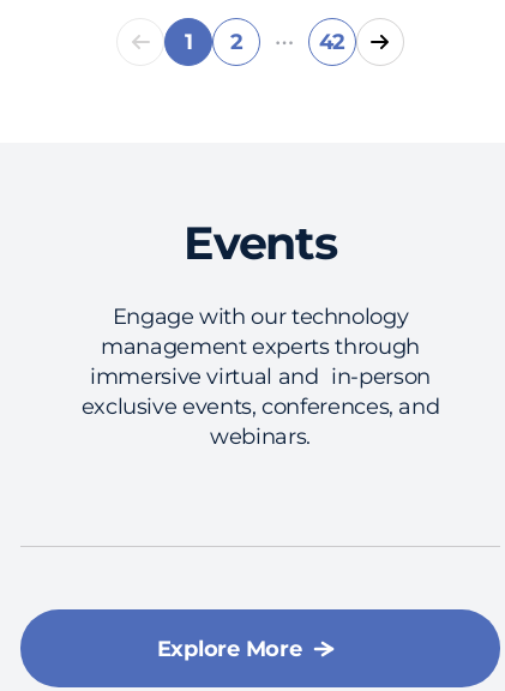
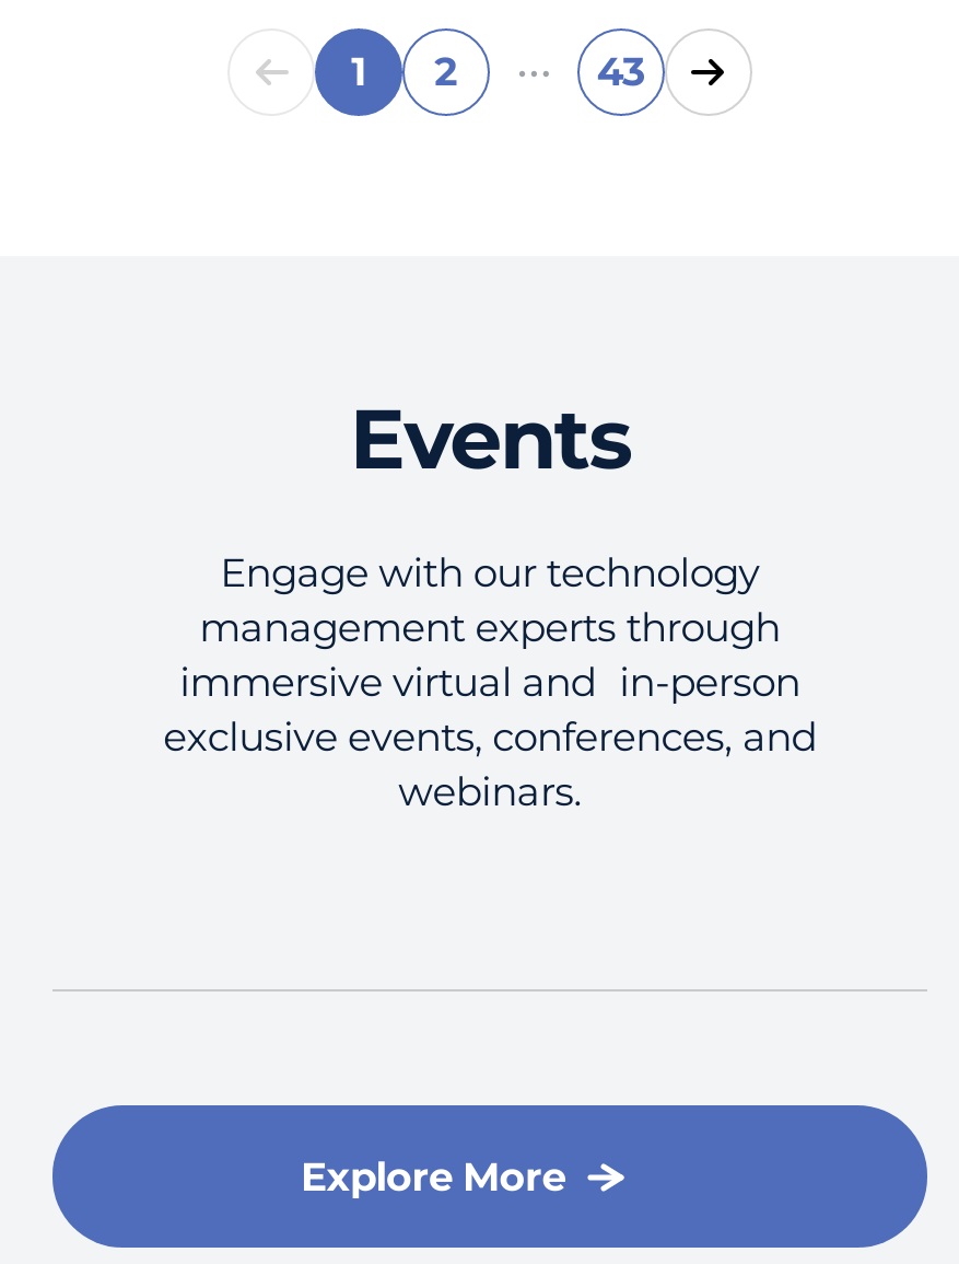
[319,29,346,56] 42 -> [597,47,645,95] 43

